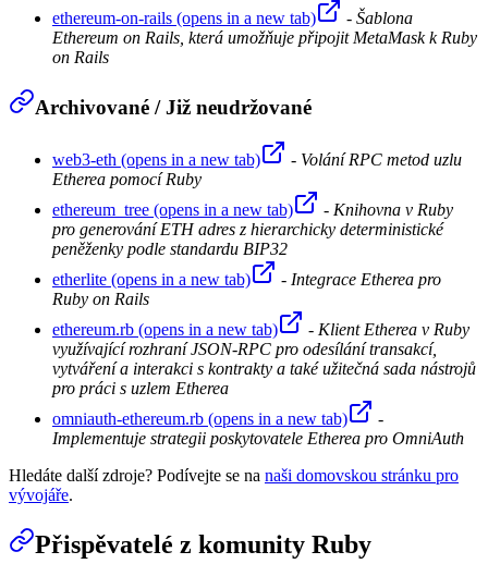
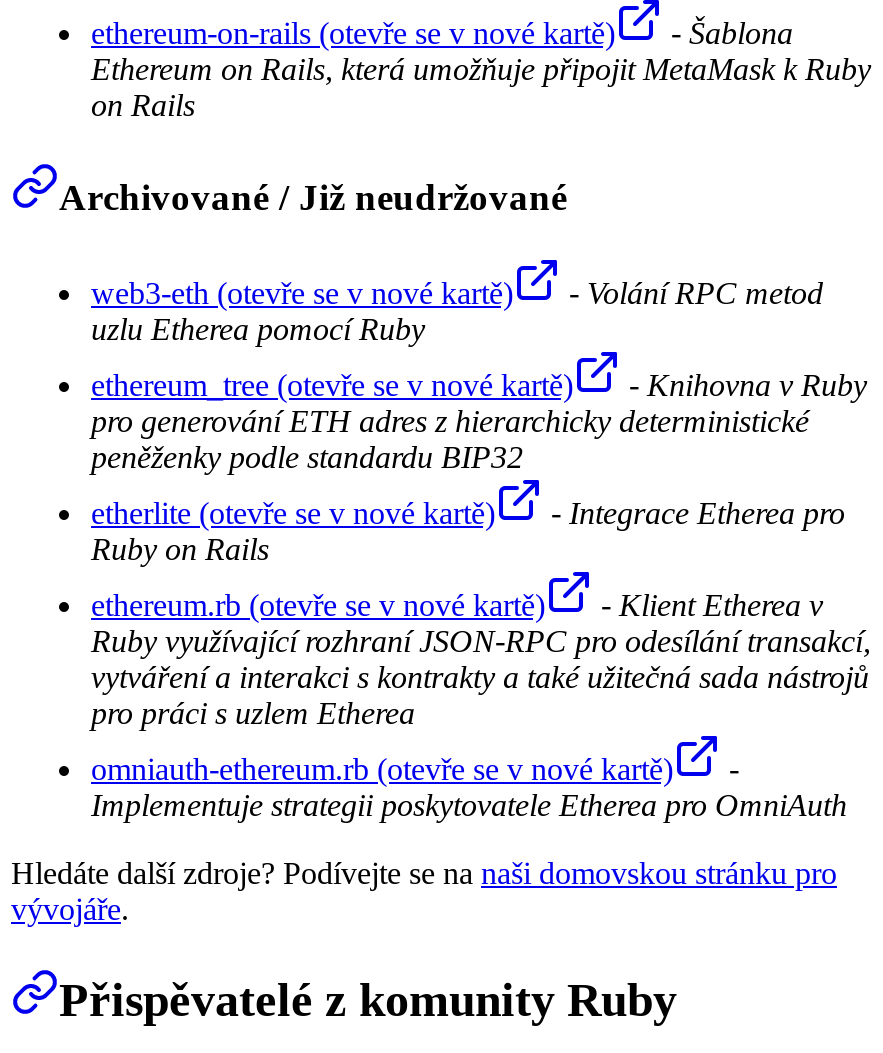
[52,8,316,27] ethereum-on-rails (opens in a new tab) -> [91,16,615,50] ethereum-on-rails (otevře se v nové kartě)
[52,150,462,189] web3-eth (opens in a new tab) | - Volání RPC metod uzlu | Etherea pomocí Ruby -> [91,276,823,346] web3-eth (otevře se v nové kartě) | - Volání RPC metod | uzlu Etherea pomocí Ruby
[52,201,293,219] ethereum_tree (opens in a new tab) -> [91,368,573,402] ethereum_tree (otevře se v nové kartě)
[52,270,251,289] etherlite (opens in a new tab) -> [91,496,495,530] etherlite (otevře se v nové kartě)
[52,320,469,358] ethereum.rb (opens in a new tab) | - Klient Etherea v Ruby | využívající rozhraní JSON-RPC pro odesílání transakcí, -> [91,588,871,658] ethereum.rb (otevře se v nové kartě) | - Klient Etherea v | Ruby využívající rozhraní JSON-RPC pro odesílání transakcí,
[52,410,347,428] omniauth-ethereum.rb (opens in a new tab) -> [91,752,673,786] omniauth-ethereum.rb (otevře se v nové kartě)

